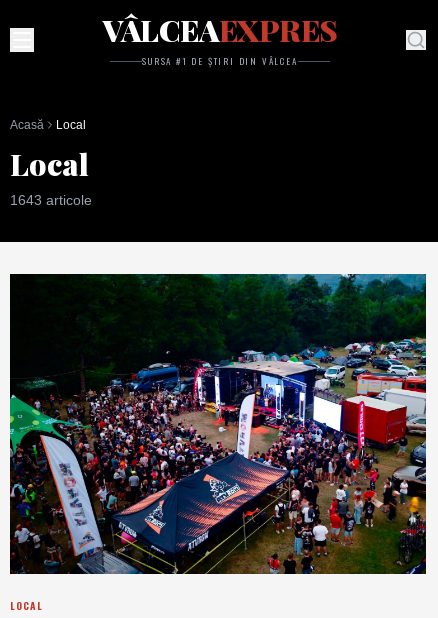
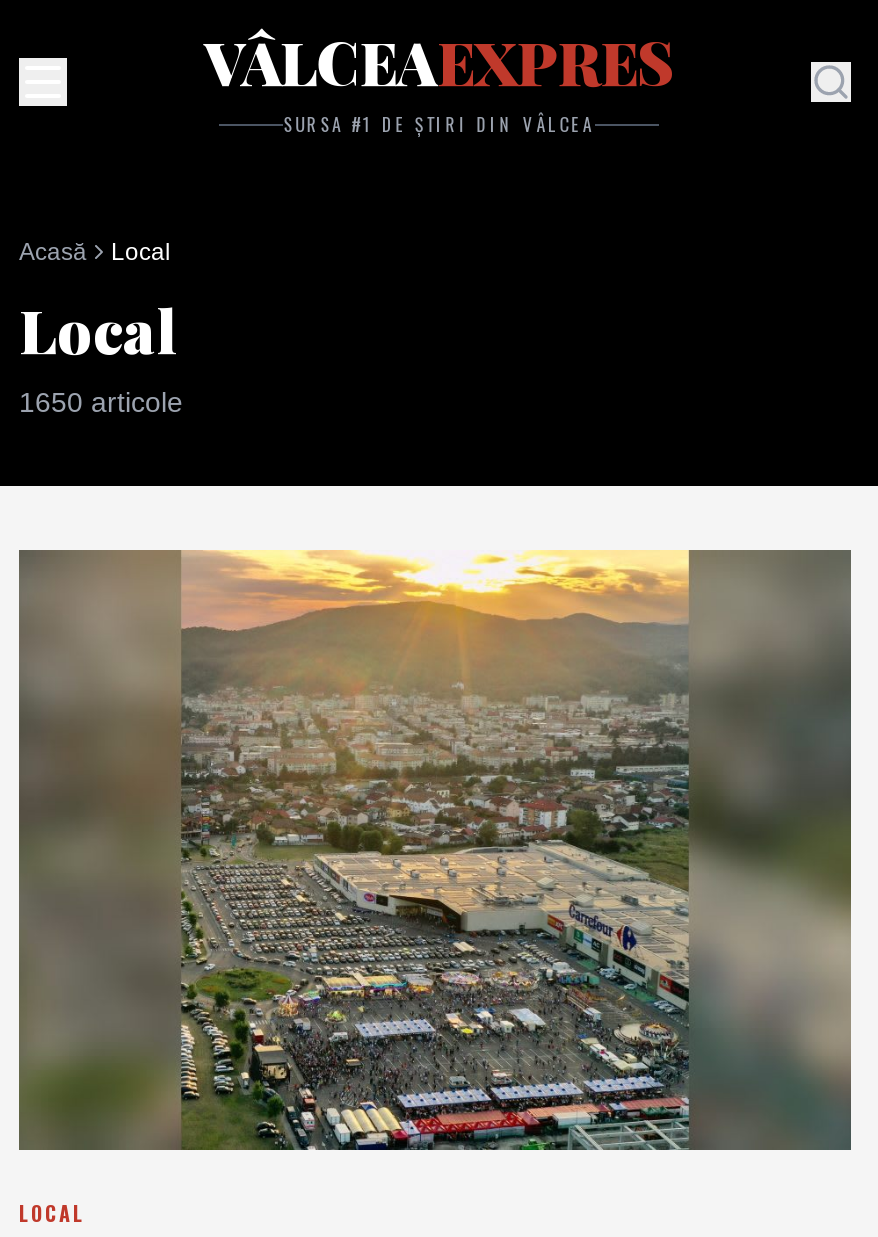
[10,192,92,208] 1643 articole -> [19,386,183,418] 1650 articole
[9,273,427,575] [image] -> [17,548,853,1152] [image]

